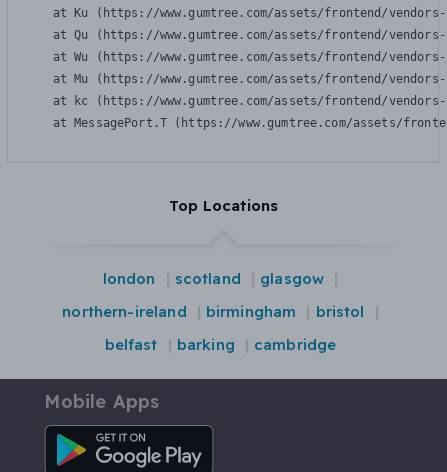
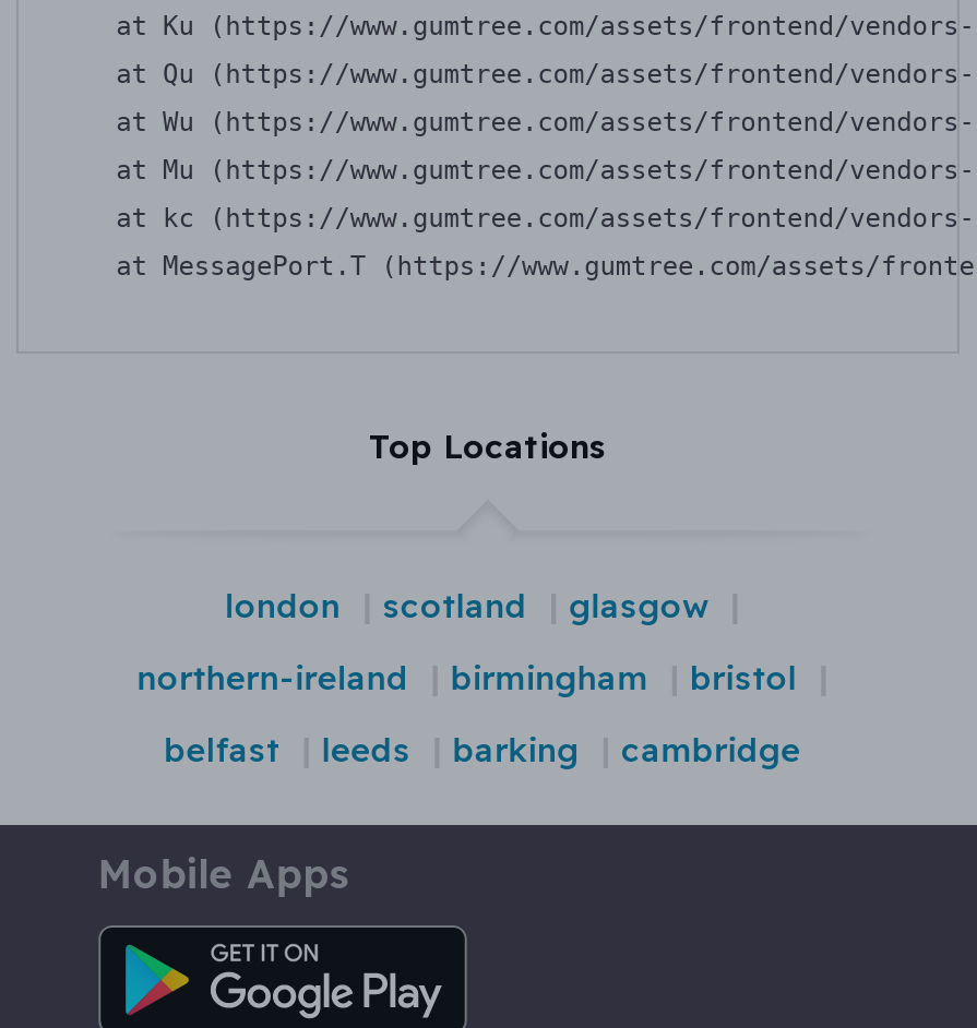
none -> [322,729,411,770] leeds

